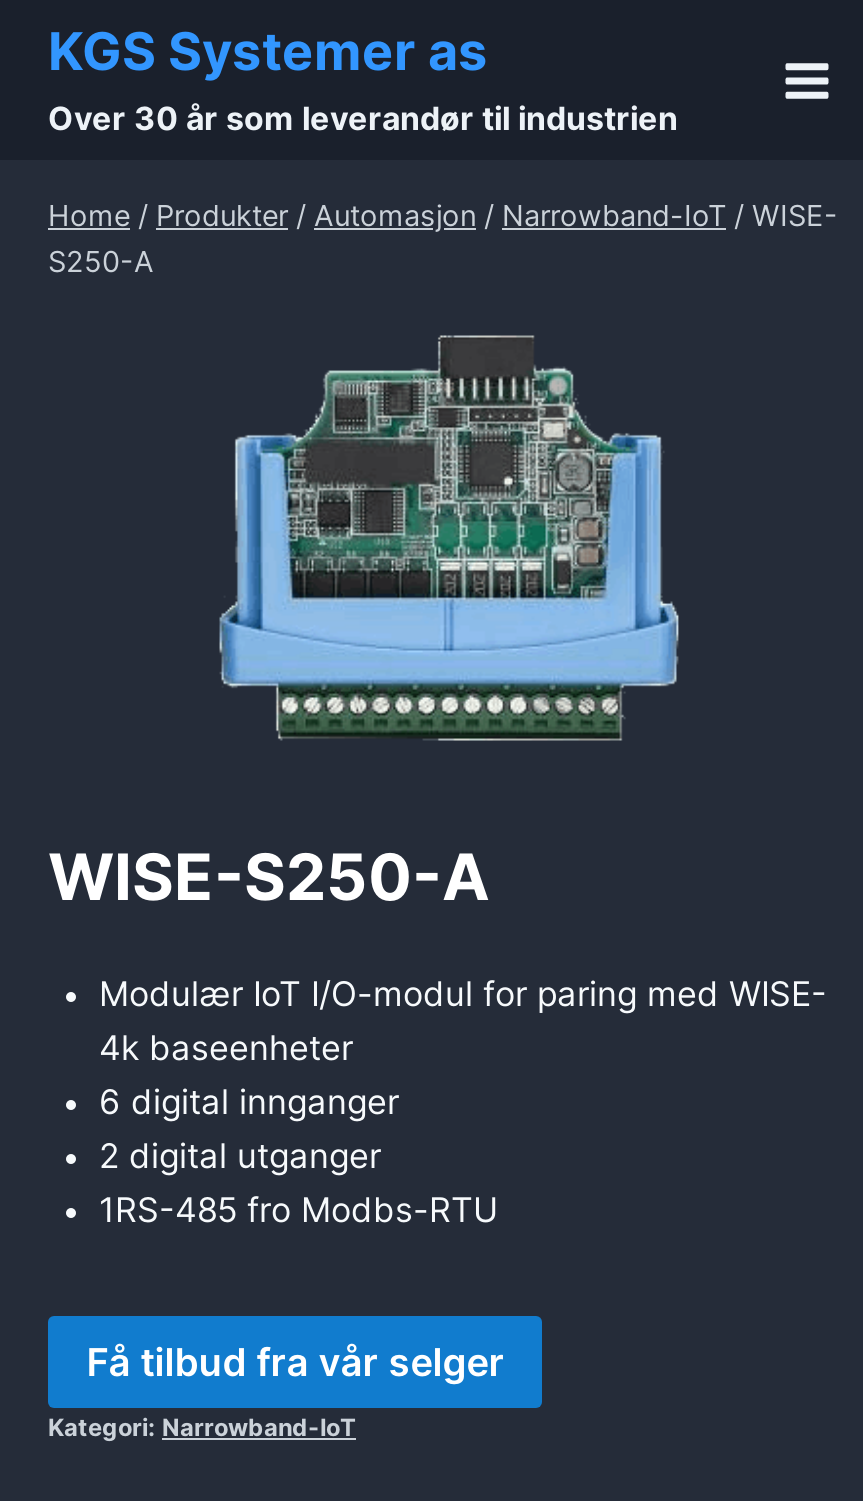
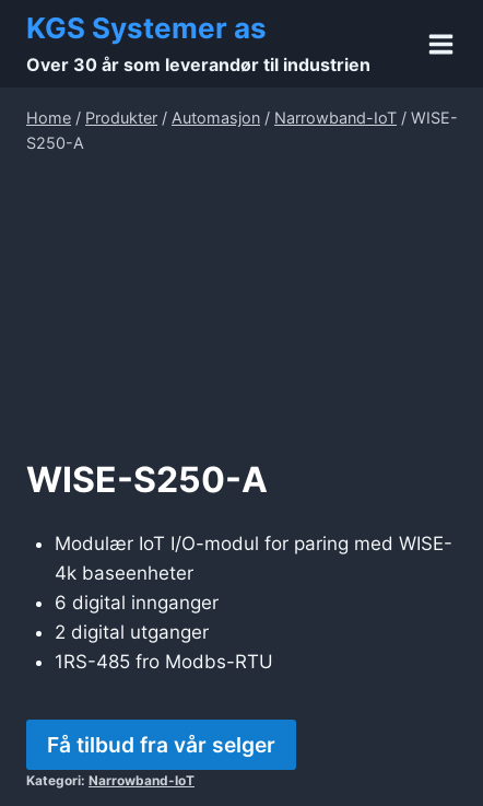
[218,334,680,742] [image] -> none

